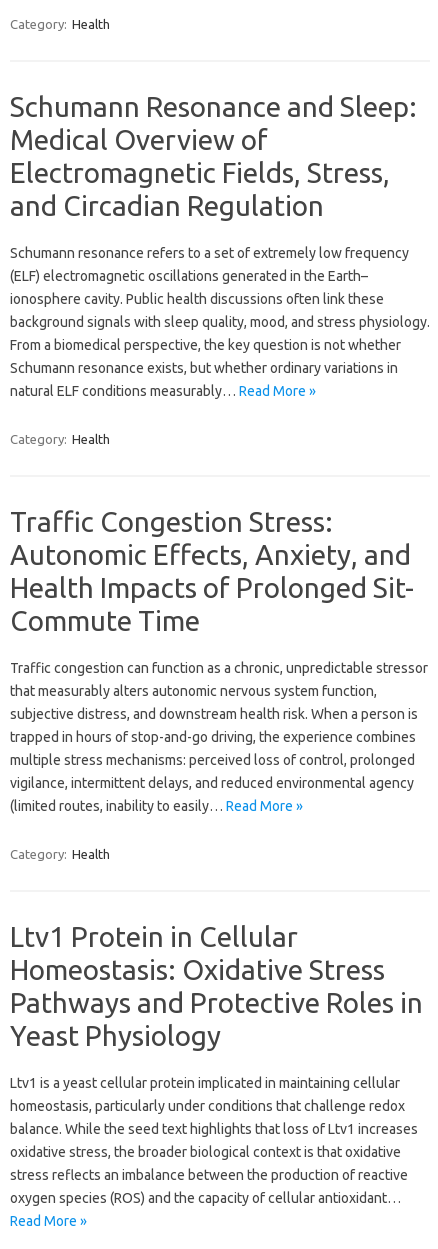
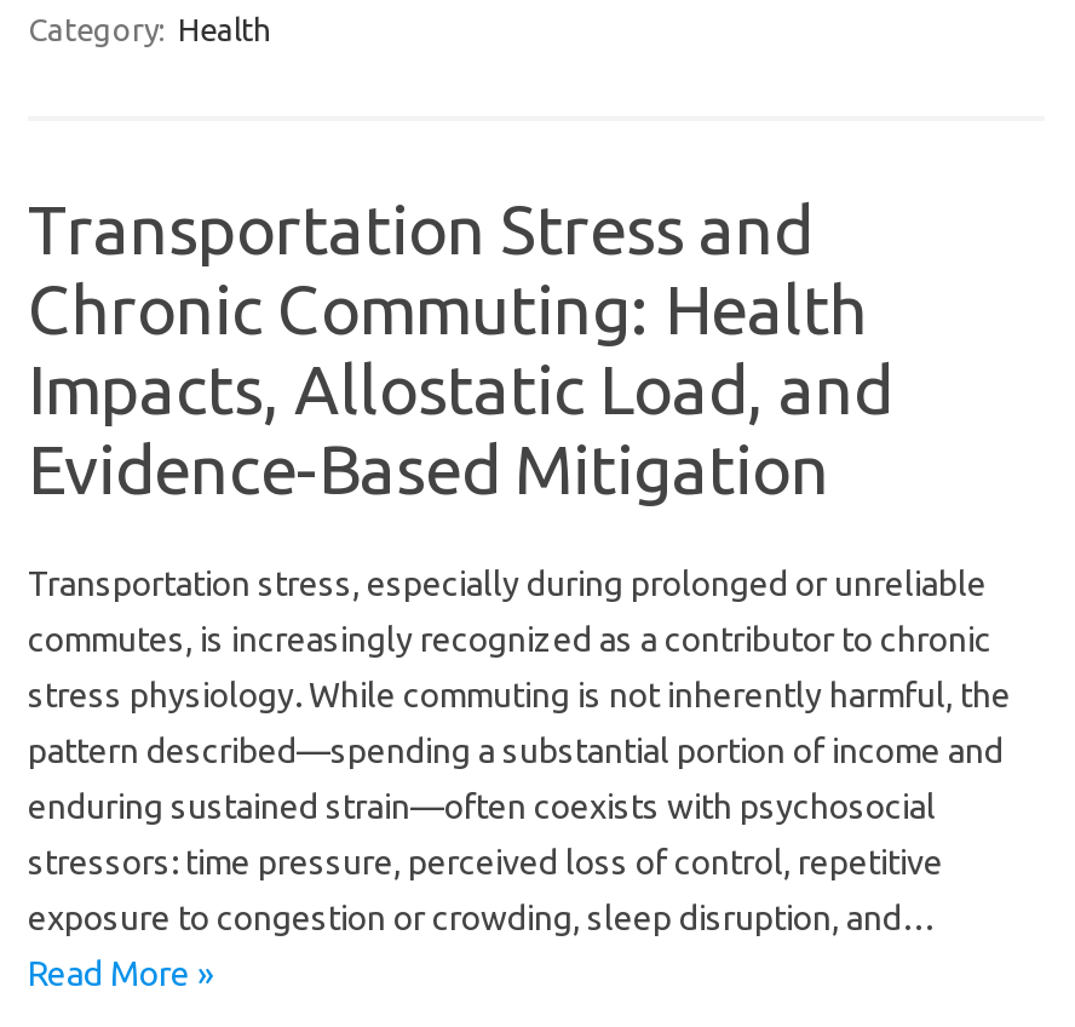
[10,91,430,1206] Schumann Resonance and Sleep: | Medical Overview of | Electromagnetic Fields, Stress, | and Circadian Regulation | Schumann resonance refers to a set of extremely low frequency | (ELF) electromagnetic oscillations generated in the Earth– | ionosphere cavity. Public health discussions often link these | background signals with sleep quality, mood, and stress physiology. | From a biomedical perspective, the key question is not whether | Schumann resonance exists, but whether ordinary variations in | natural ELF conditions measurably… Read More » | Category: Health | Traffic Congestion Stress: | Autonomic Effects, Anxiety, and | Health Impacts of Prolonged Sit- | Commute Time | Traffic congestion can function as a chronic, unpredictable stressor | that measurably alters autonomic nervous system function, | subjective distress, and downstream health risk. When a person is | trapped in hours of stop-and-go driving, the experience combines | multiple stress mechanisms: perceived loss of control, prolonged | vigilance, intermittent delays, and reduced environmental agency | (limited routes, inability to easily… Read More » | Category: Health | Ltv1 Protein in Cellular | Homeostasis: Oxidative Stress | Pathways and Protective Roles in | Yeast Physiology | Ltv1 is a yeast cellular protein implicated in maintaining cellular | homeostasis, particularly under conditions that challenge redox | balance. While the seed text highlights that loss of Ltv1 increases | oxidative stress, the broader biological context is that oxidative | stress reflects an imbalance between the production of reactive | oxygen species (ROS) and the capacity of cellular antioxidant… -> [28,191,1011,937] Transportation Stress and | Chronic Commuting: Health | Impacts, Allostatic Load, and | Evidence-Based Mitigation | Transportation stress, especially during prolonged or unreliable | commutes, is increasingly recognized as a contributor to chronic | stress physiology. While commuting is not inherently harmful, the | pattern described—spending a substantial portion of income and | enduring sustained strain—often coexists with psychosocial | stressors: time pressure, perceived loss of control, repetitive | exposure to congestion or crowding, sleep disruption, and…

